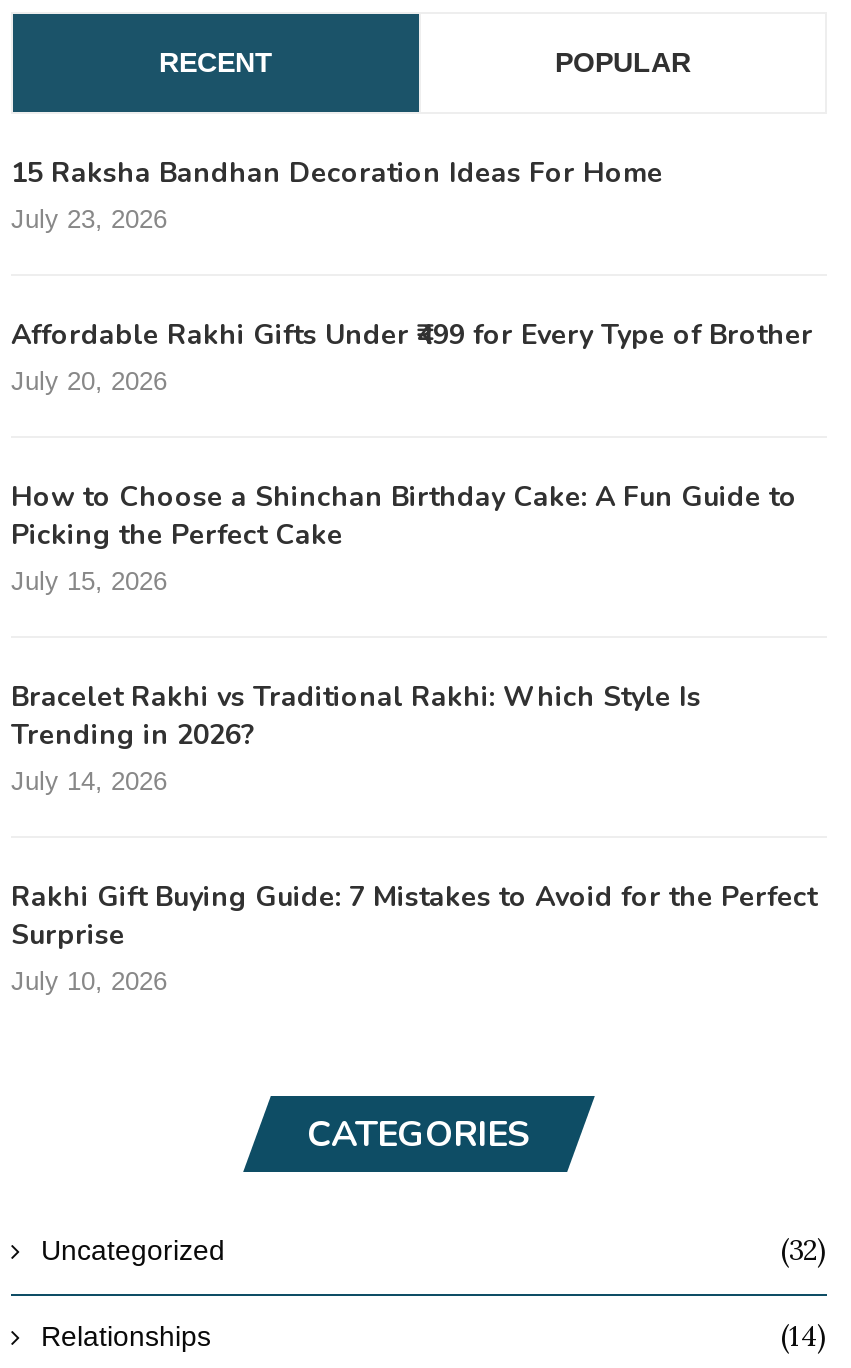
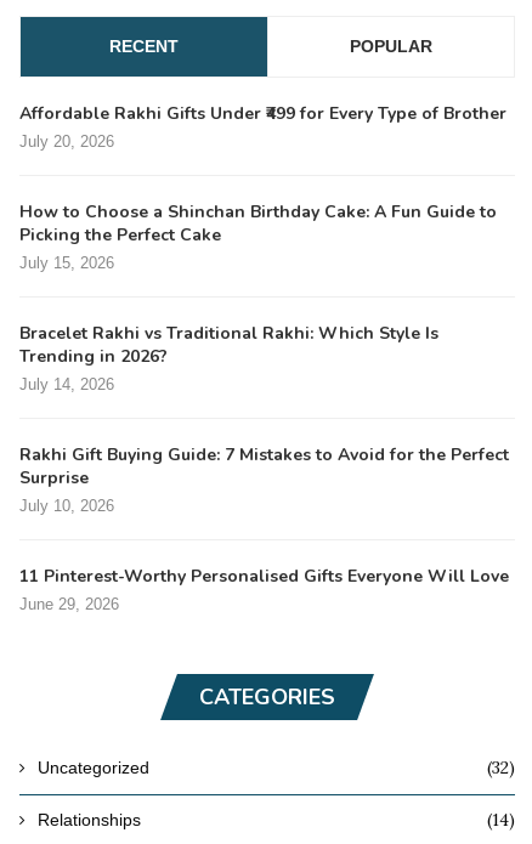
[11,154,663,234] 15 Raksha Bandhan Decoration Ideas For Home | July 23, 2026 -> none
moved [11,316,817,996] -> [19,102,509,515]: Affordable Rakhi Gifts Under ₹499 for Every Type of Brother | July 20, 2026 | How to Choose a Shinchan Birthday Cake: A Fun Guide to | ... | Surprise | July 10, 2026
none -> [19,565,509,613] 11 Pinterest-Worthy Personalised Gifts Everyone Will Love | June 29, 2026

